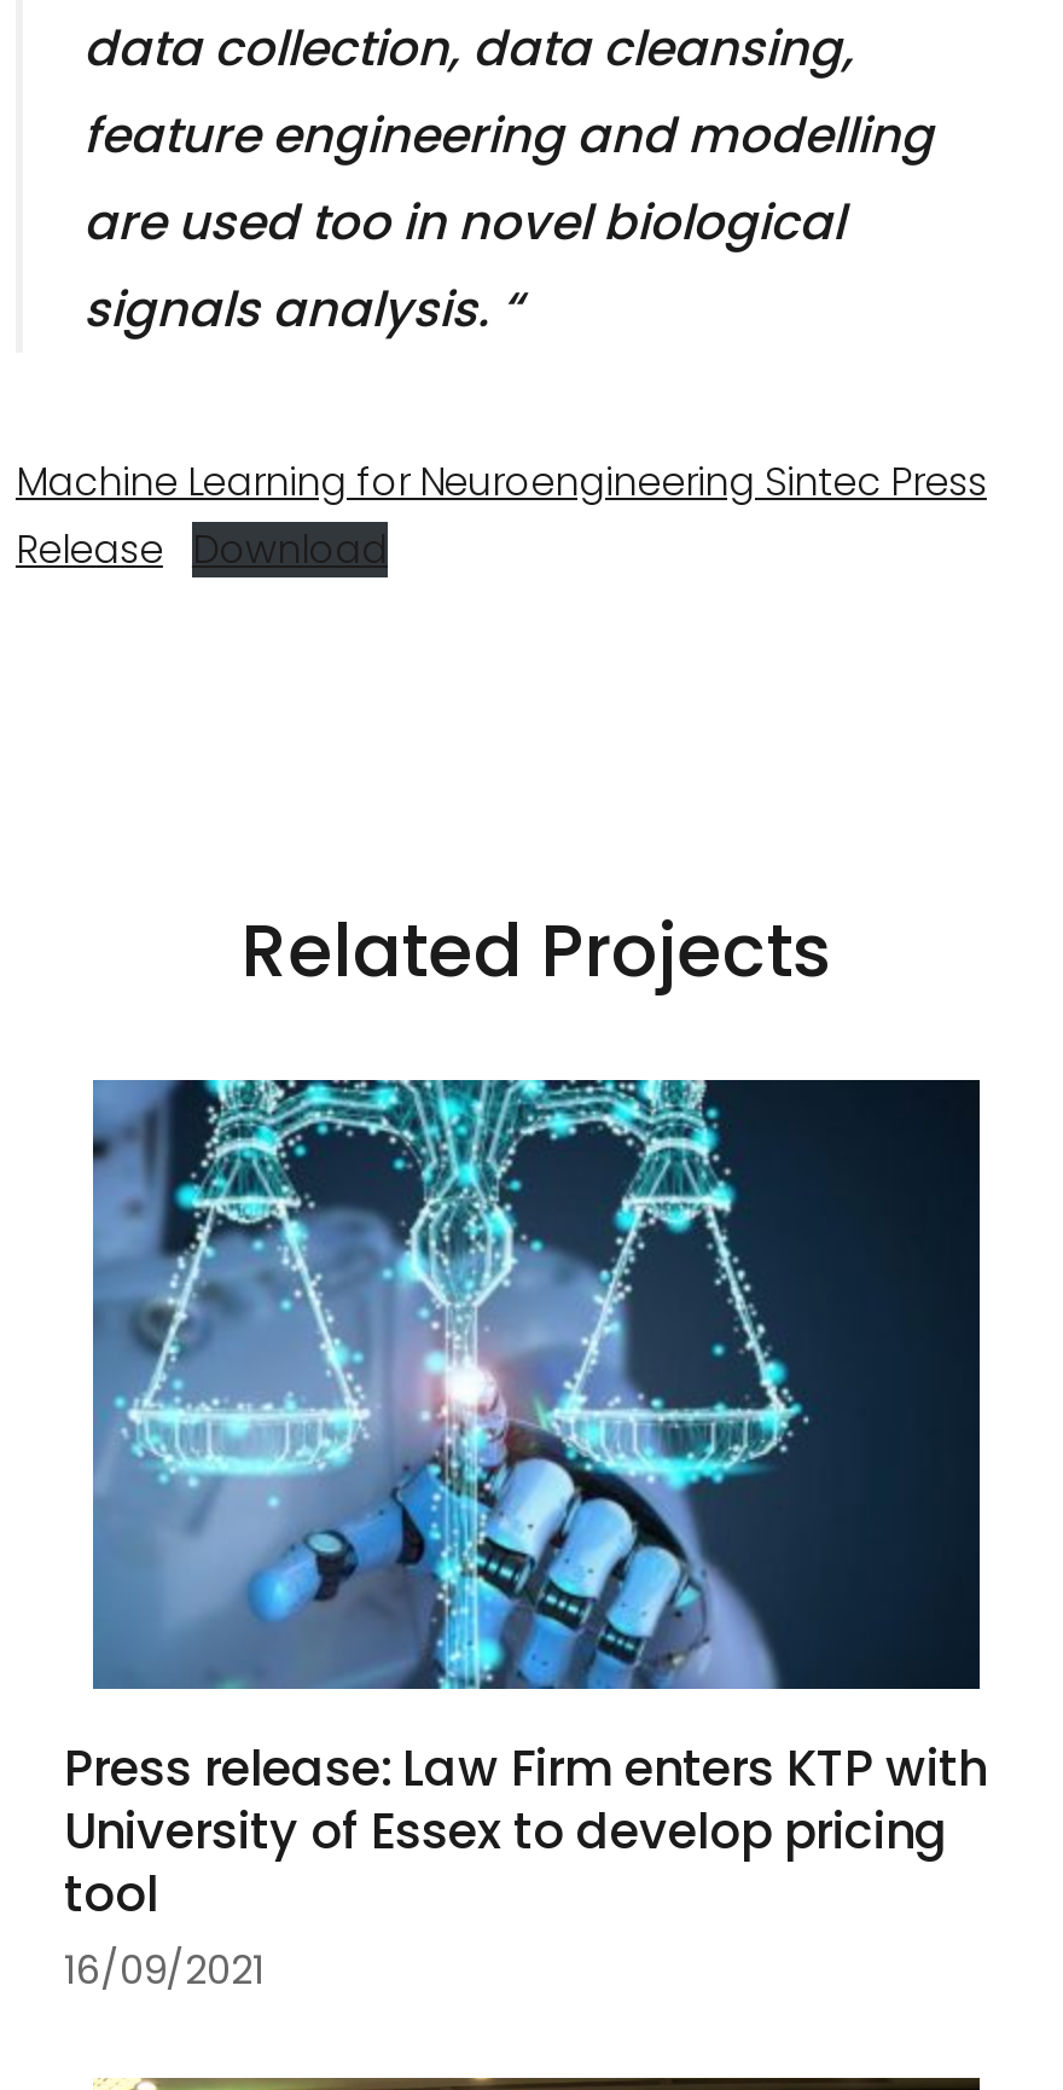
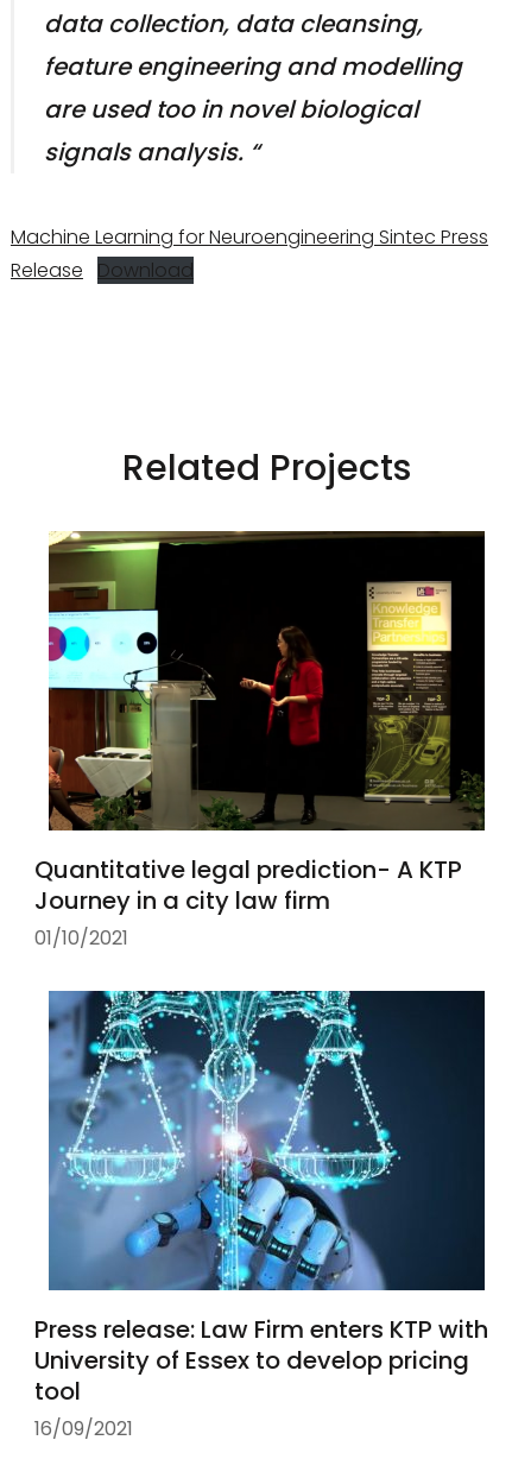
none -> [34,530,485,951] [image] | Quantitative legal prediction- A KTP | Journey in a city law firm | 01/10/2021

